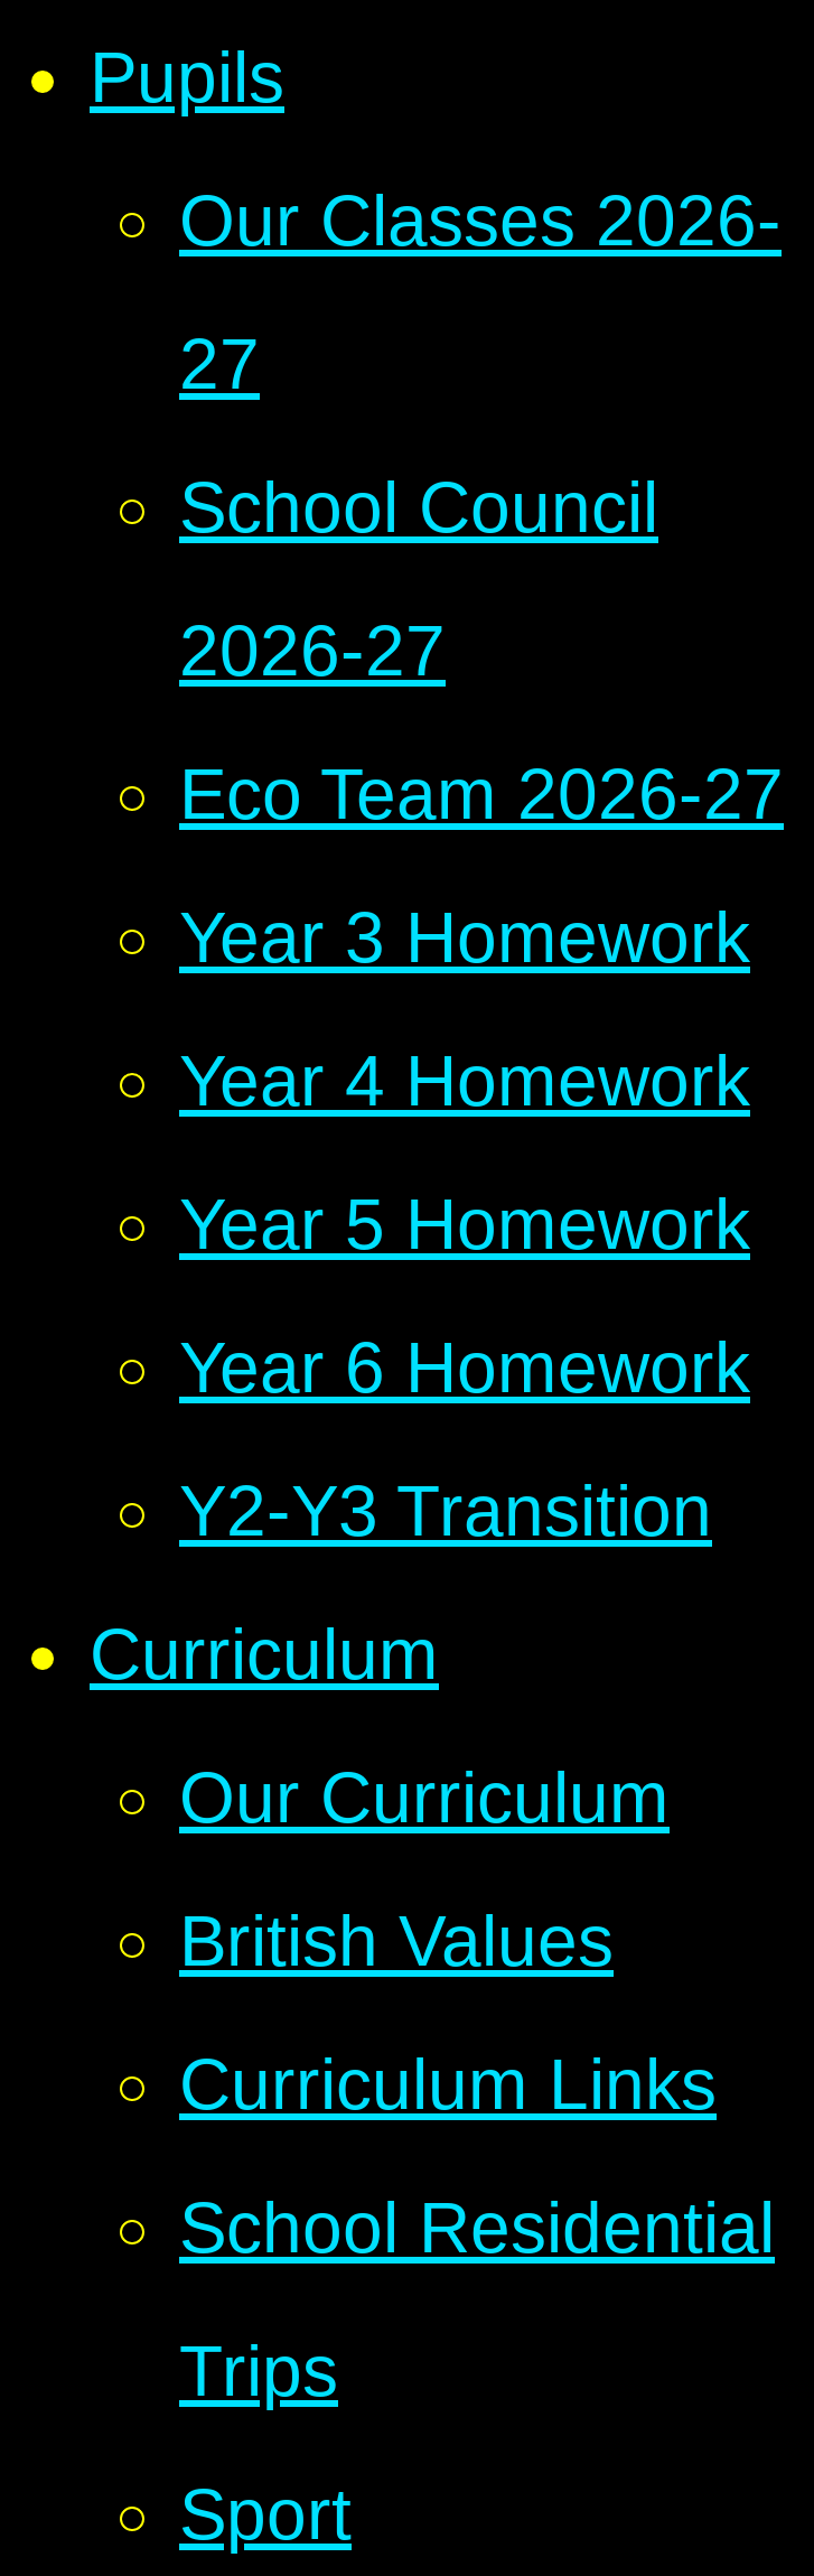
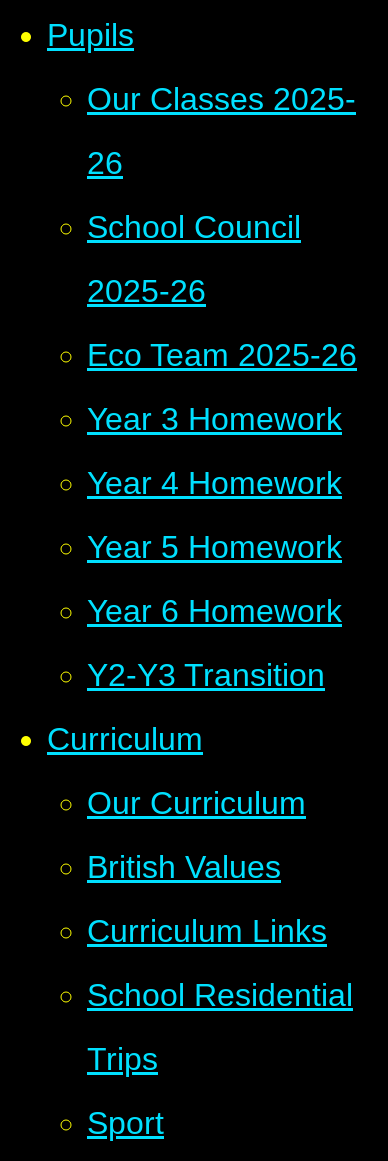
[179,180,782,261] Our Classes 2026- -> [87,81,356,117] Our Classes 2025-
[179,324,260,404] 27 -> [87,145,123,181] 26
[179,610,446,691] 2026-27 -> [87,273,206,309] 2025-26
[179,754,784,834] Eco Team 2026-27 -> [87,337,357,373] Eco Team 2025-26

